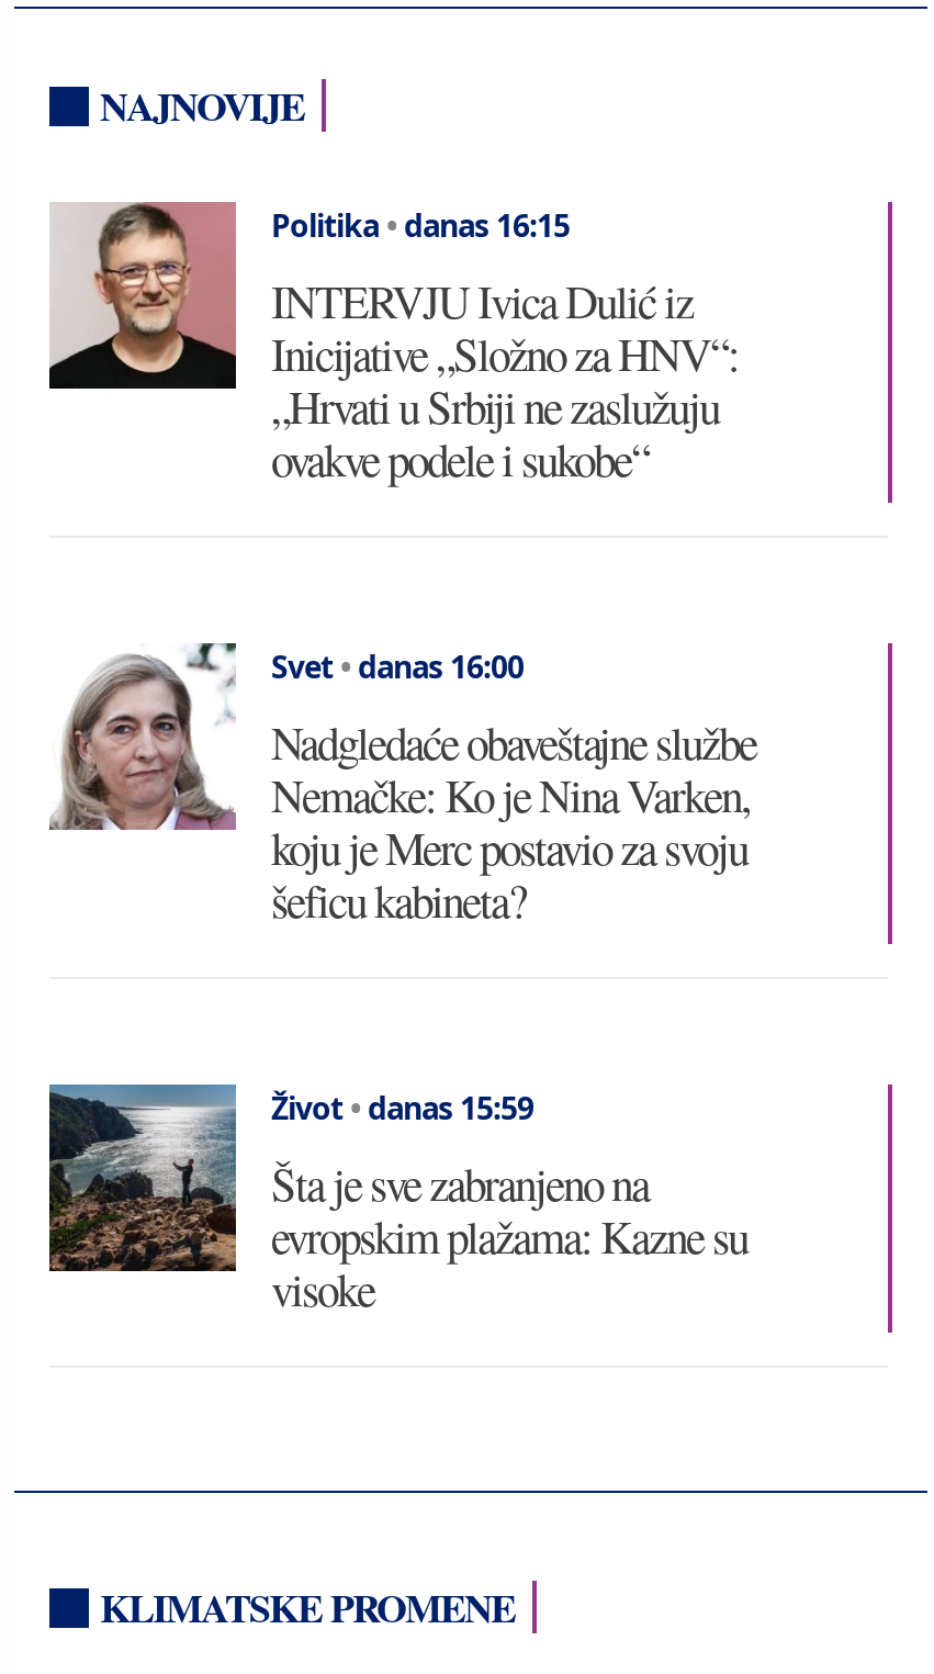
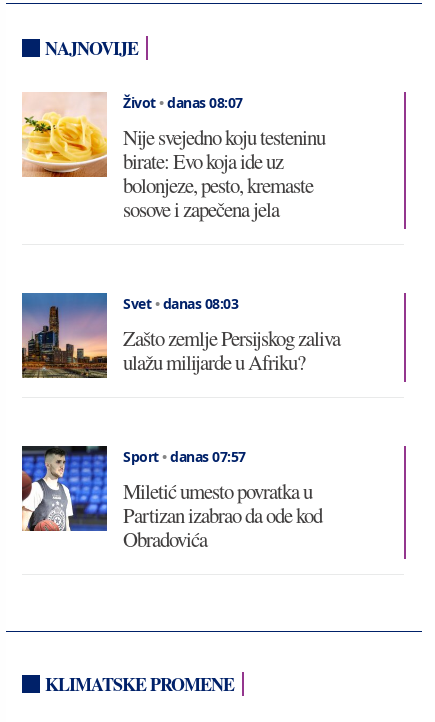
[47,202,739,490] [image] | Politika • danas 16:15 | INTERVJU Ivica Dulić iz | Inicijative „Složno za HNV“: | „Hrvati u Srbiji ne zaslužuju | ovakve podele i sukobe“ -> [22,93,325,223] [image] | Život • danas 08:07 | Nije svejedno koju testeninu | birate: Evo koja ide uz | bolonjeze, pesto, kremaste | sosove i zapečena jela
[49,641,756,931] [image] | Svet • danas 16:00 | Nadgledaće obaveštajne službe | Nemačke: Ko je Nina Varken, | koju je Merc postavio za svoju | šeficu kabineta? -> [21,292,340,379] [image] | Svet • danas 08:03 | Zašto zemlje Persijskog zaliva | ulažu milijarde u Afriku?
[47,1082,747,1320] [image] | Život • danas 15:59 | Šta je sve zabranjeno na | evropskim plažama: Kazne su | visoke -> [21,445,322,553] [image] | Sport • danas 07:57 | Miletić umesto povratka u | Partizan izabrao da ode kod | Obradovića

